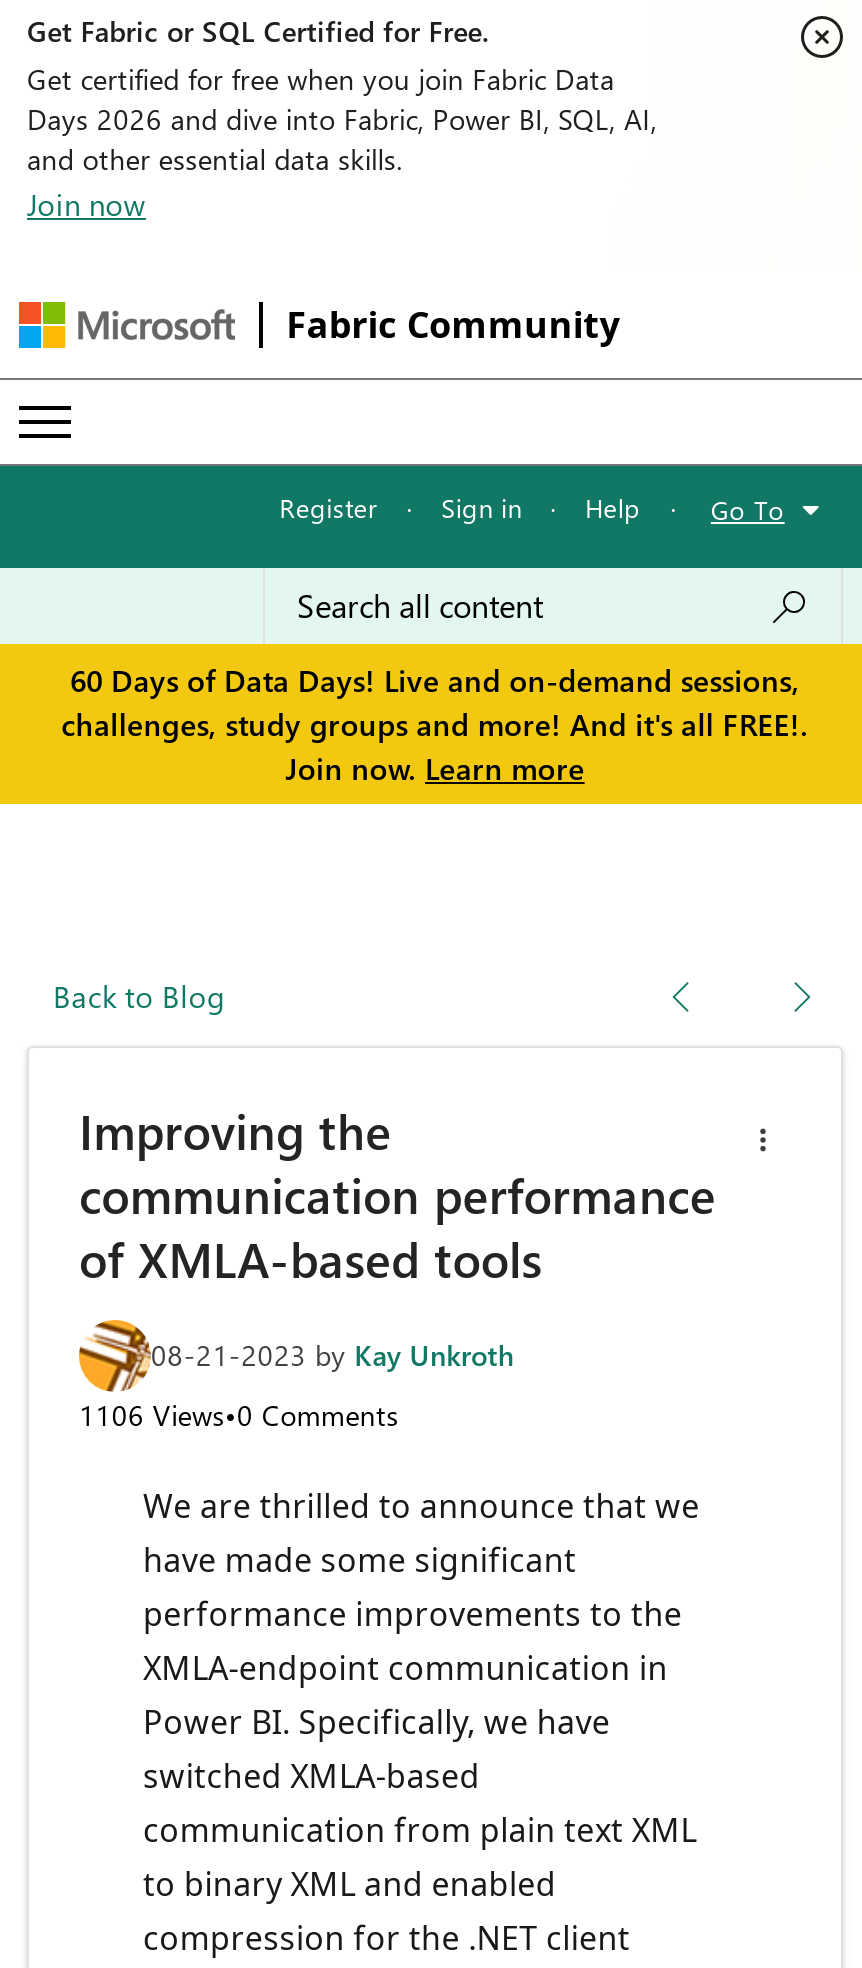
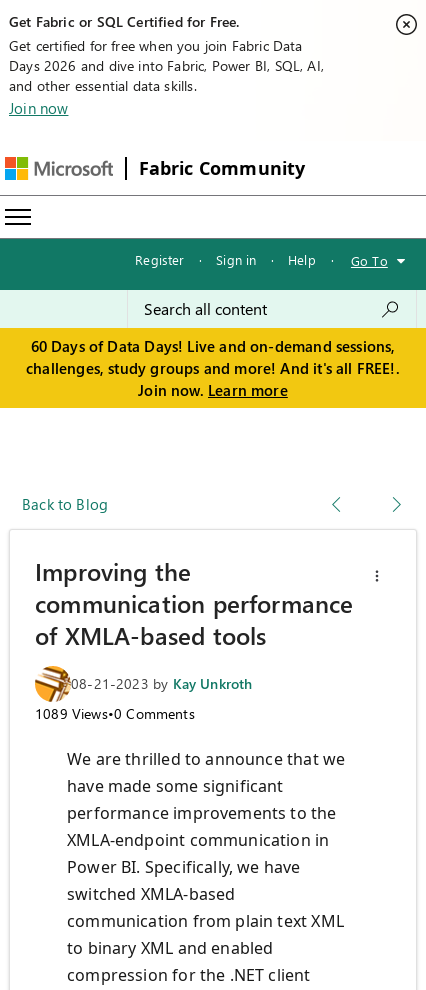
[79,1397,399,1435] 1106 Views•0 Comments -> [35,704,195,723] 1089 Views•0 Comments

